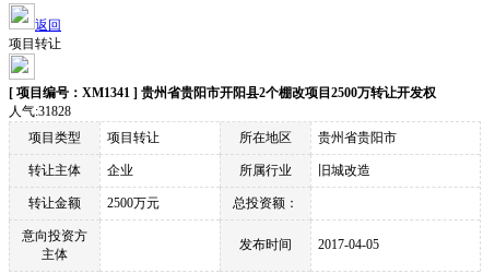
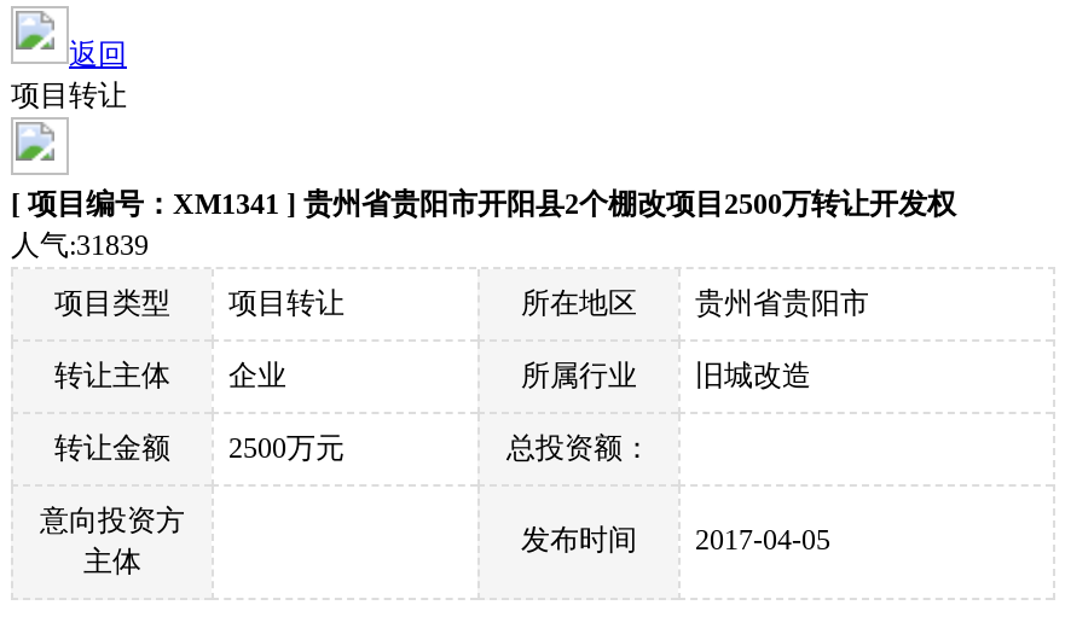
[9,104,84,119] 人气:31828 -> [11,228,178,262] 人气:31839

